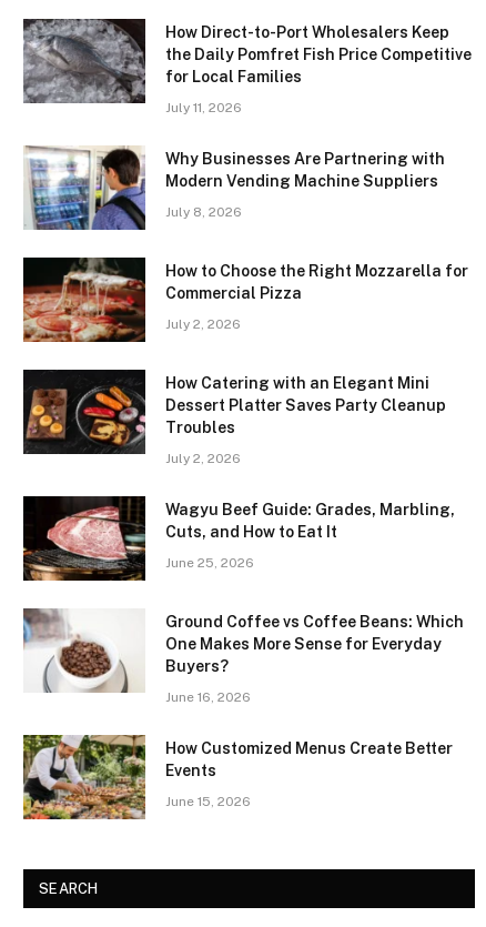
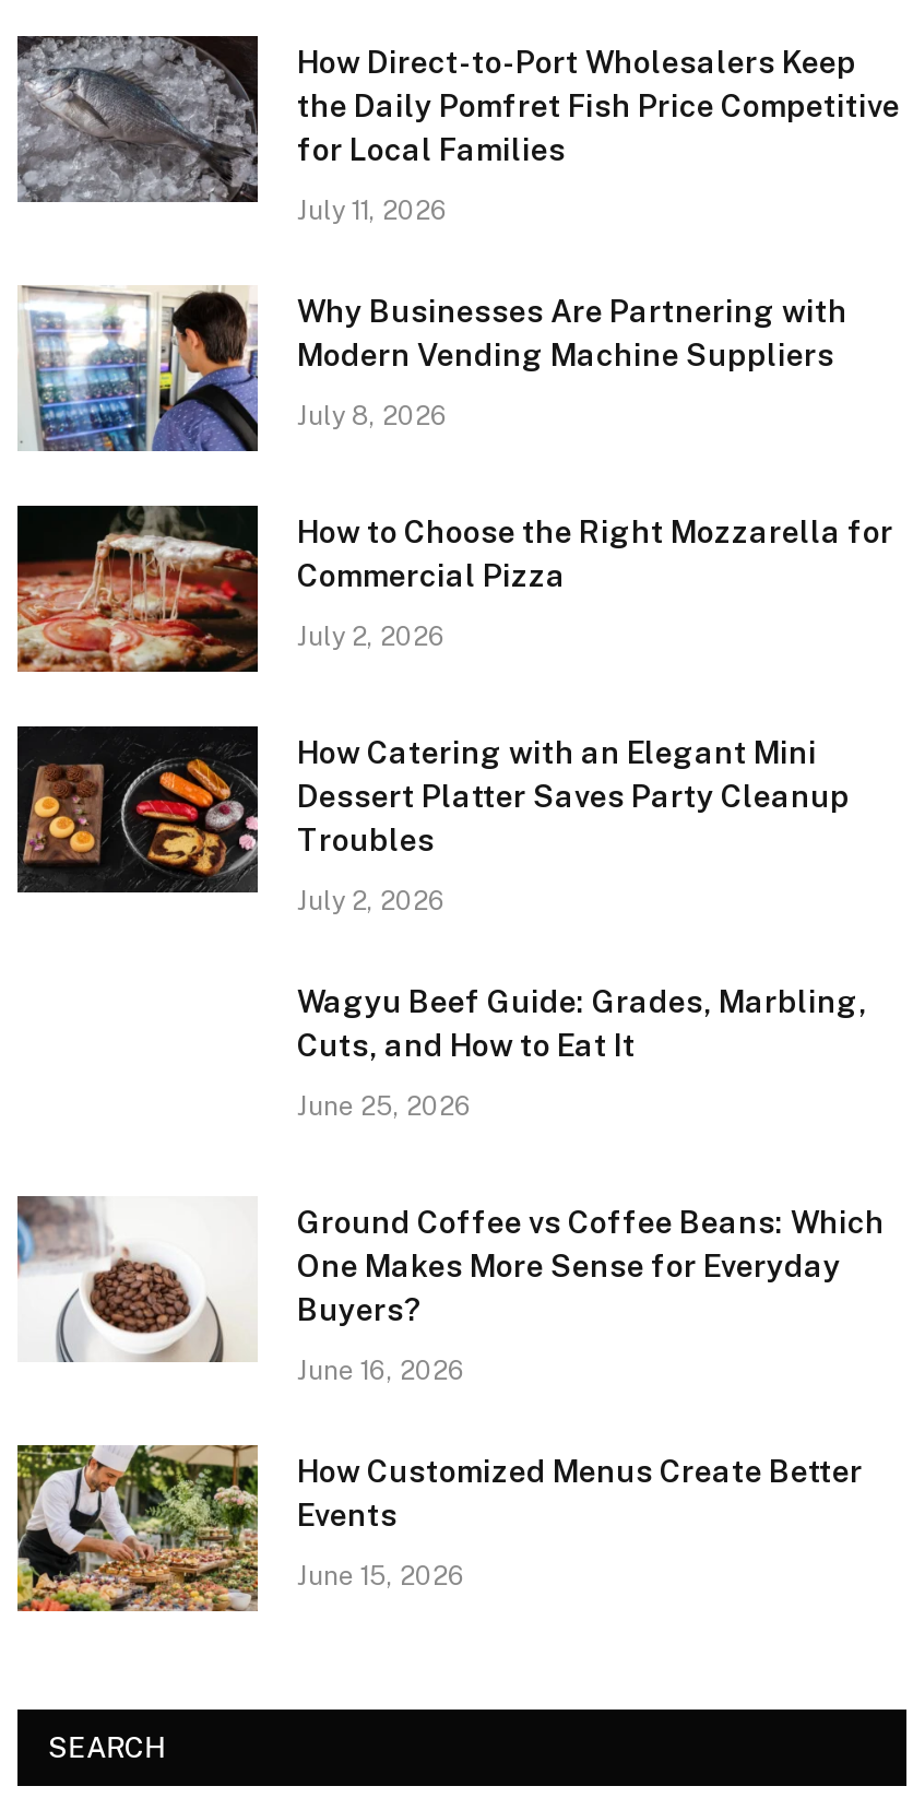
[22,495,146,582] [image] -> none

